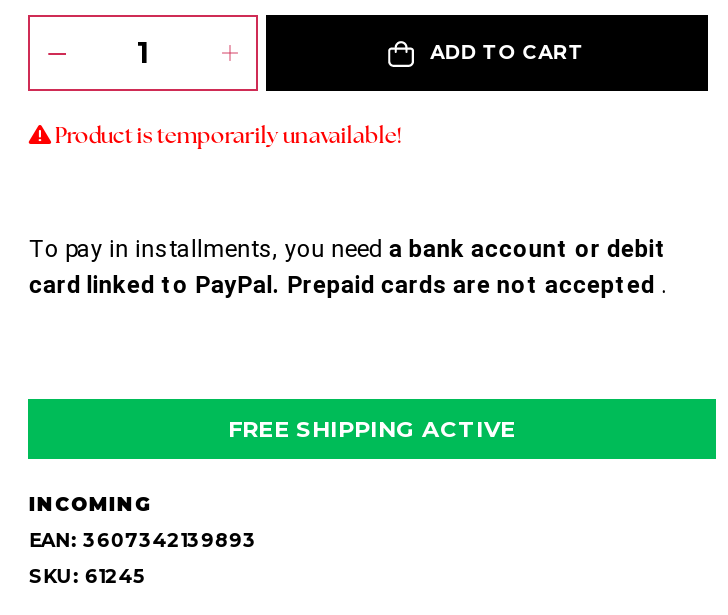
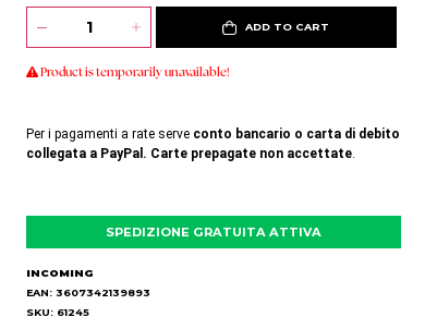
[29,235,667,299] To pay in installments, you need a bank account or debit | card linked to PayPal. Prepaid cards are not accepted. -> [26,126,400,161] Per i pagamenti a rate serve conto bancario o carta di debito | collegata a PayPal. Carte prepagate non accettate.
[228,415,516,443] FREE SHIPPING ACTIVE -> [106,224,321,240] SPEDIZIONE GRATUITA ATTIVA

